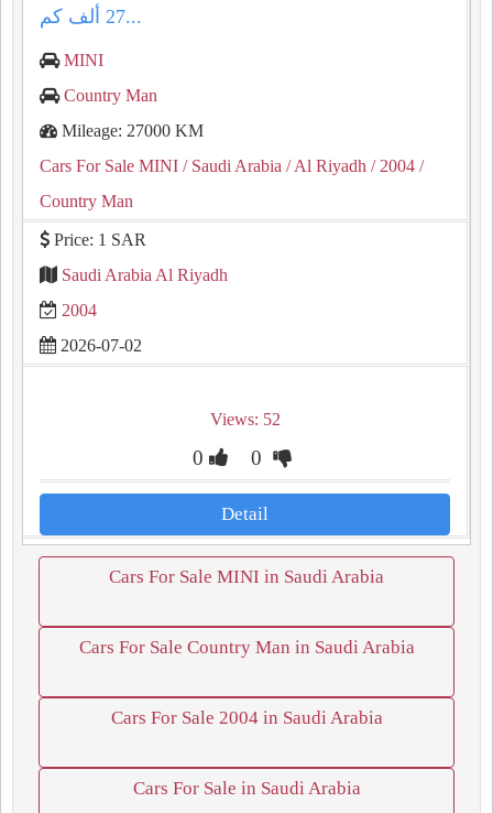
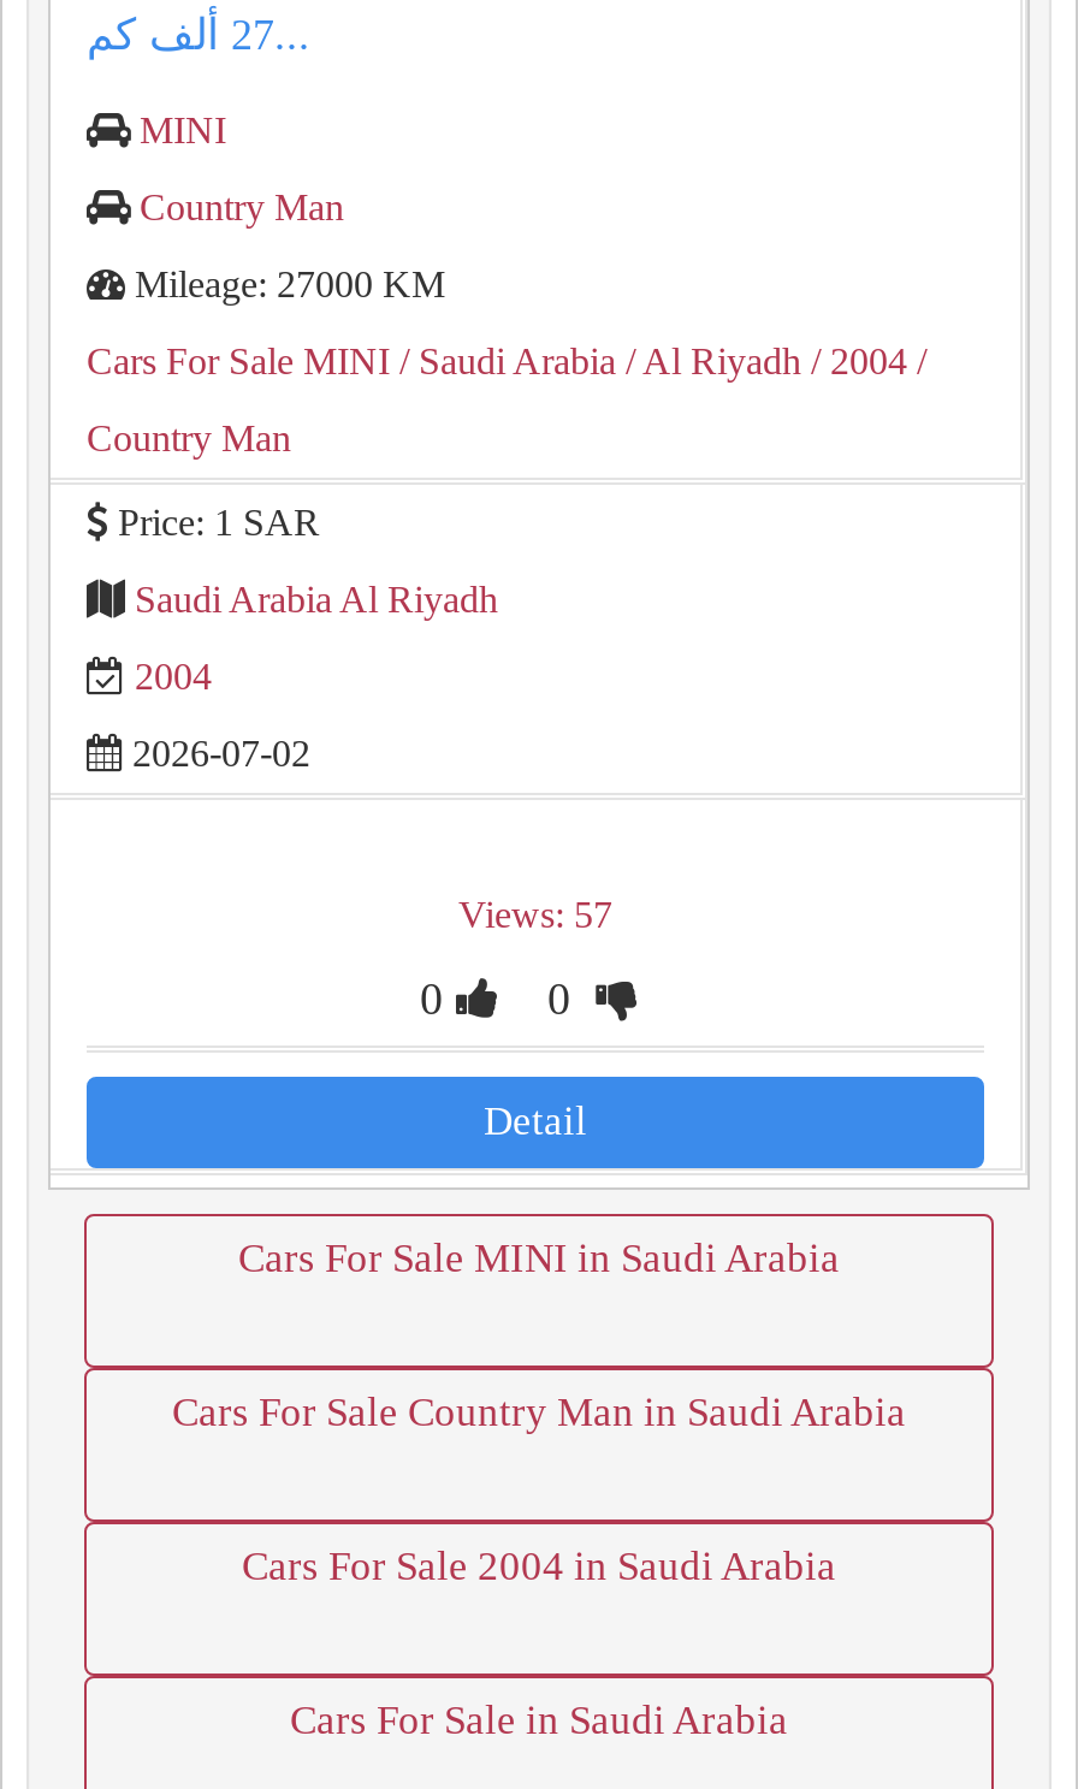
[210,410,280,429] Views: 52 -> [458,894,612,935] Views: 57

